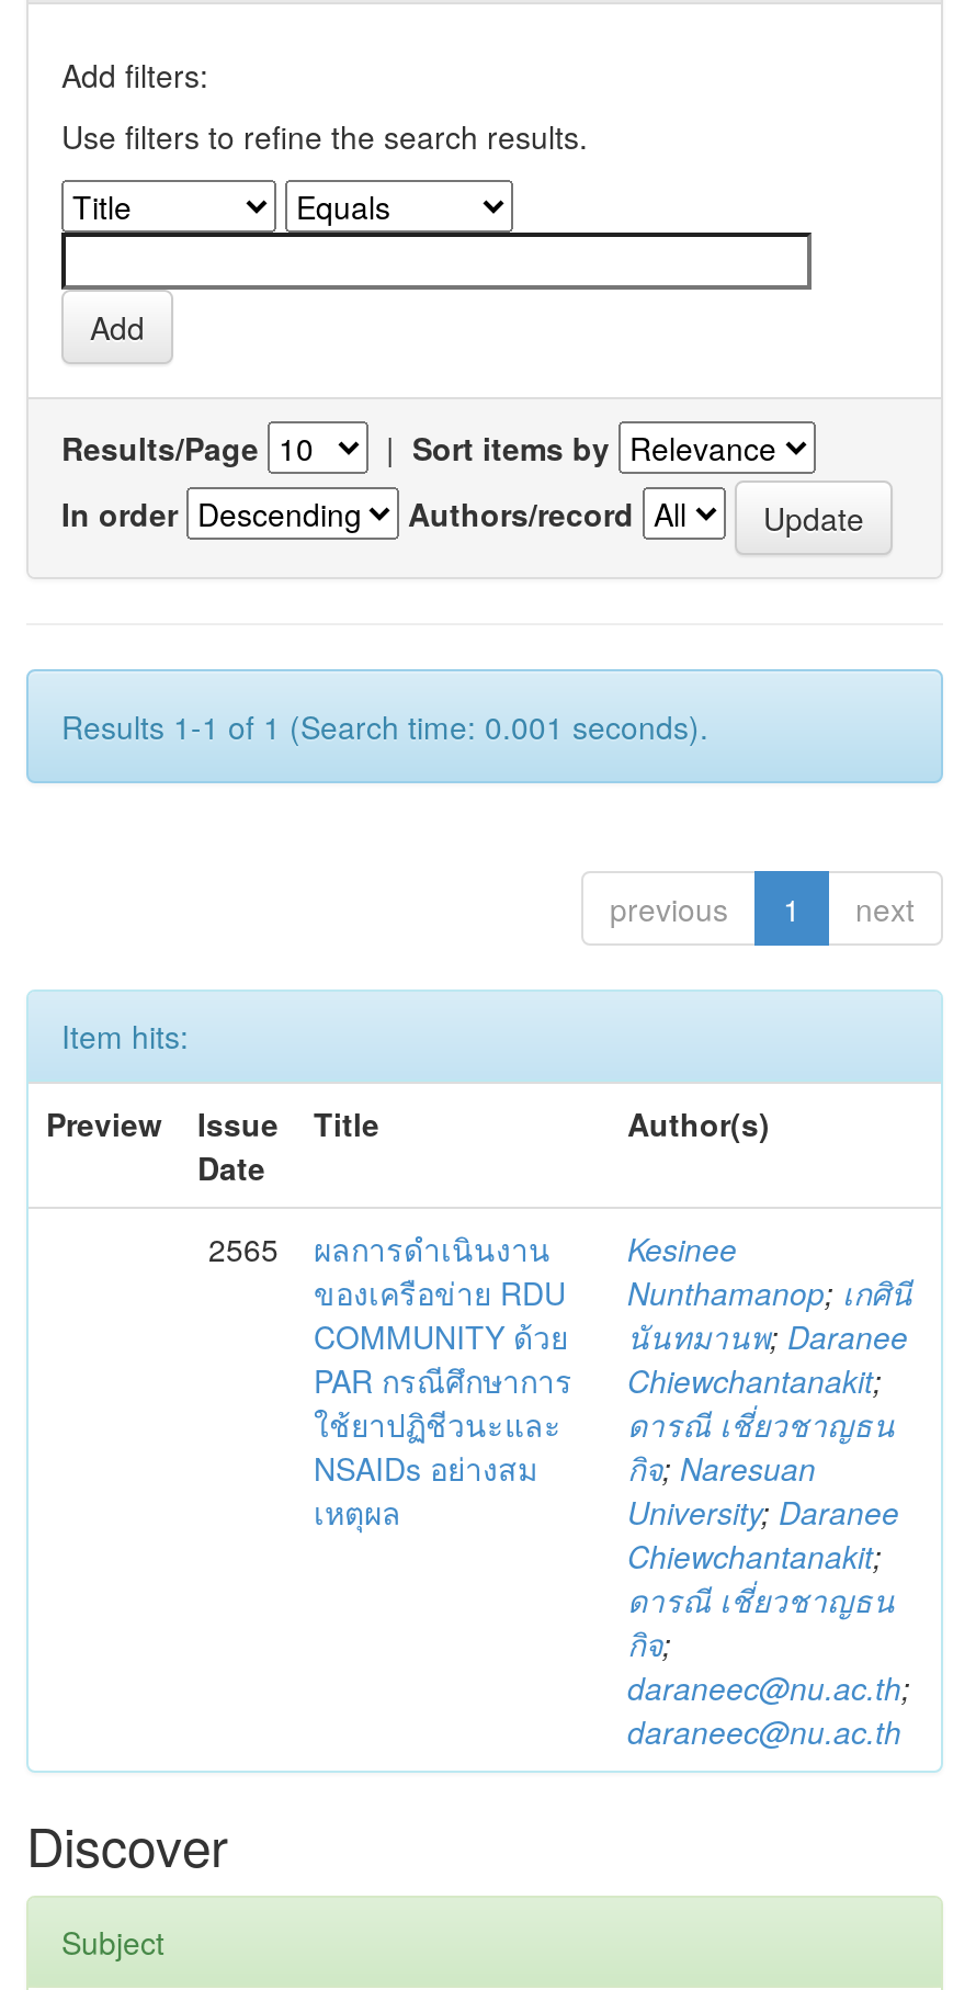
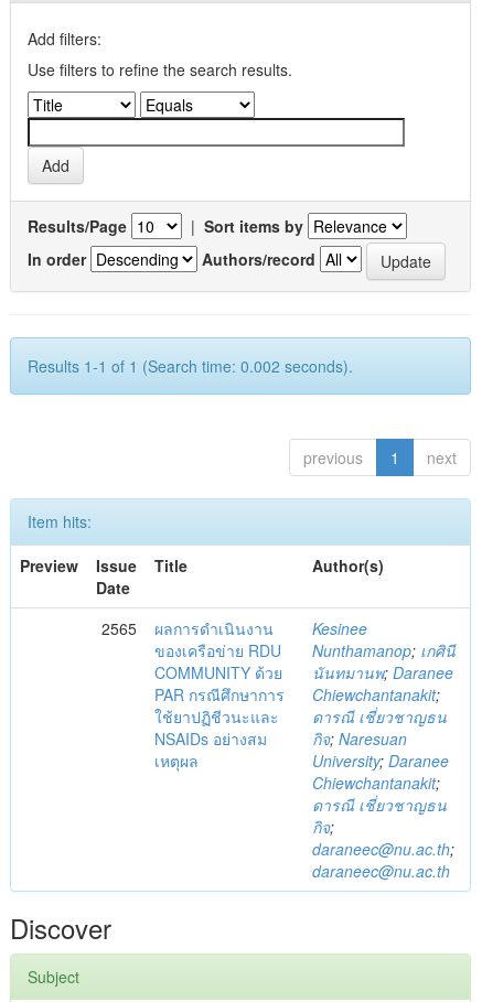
[61,704,708,748] Results 1-1 of 1 (Search time: 0.001 seconds). -> [28,355,353,377] Results 1-1 of 1 (Search time: 0.002 seconds).

